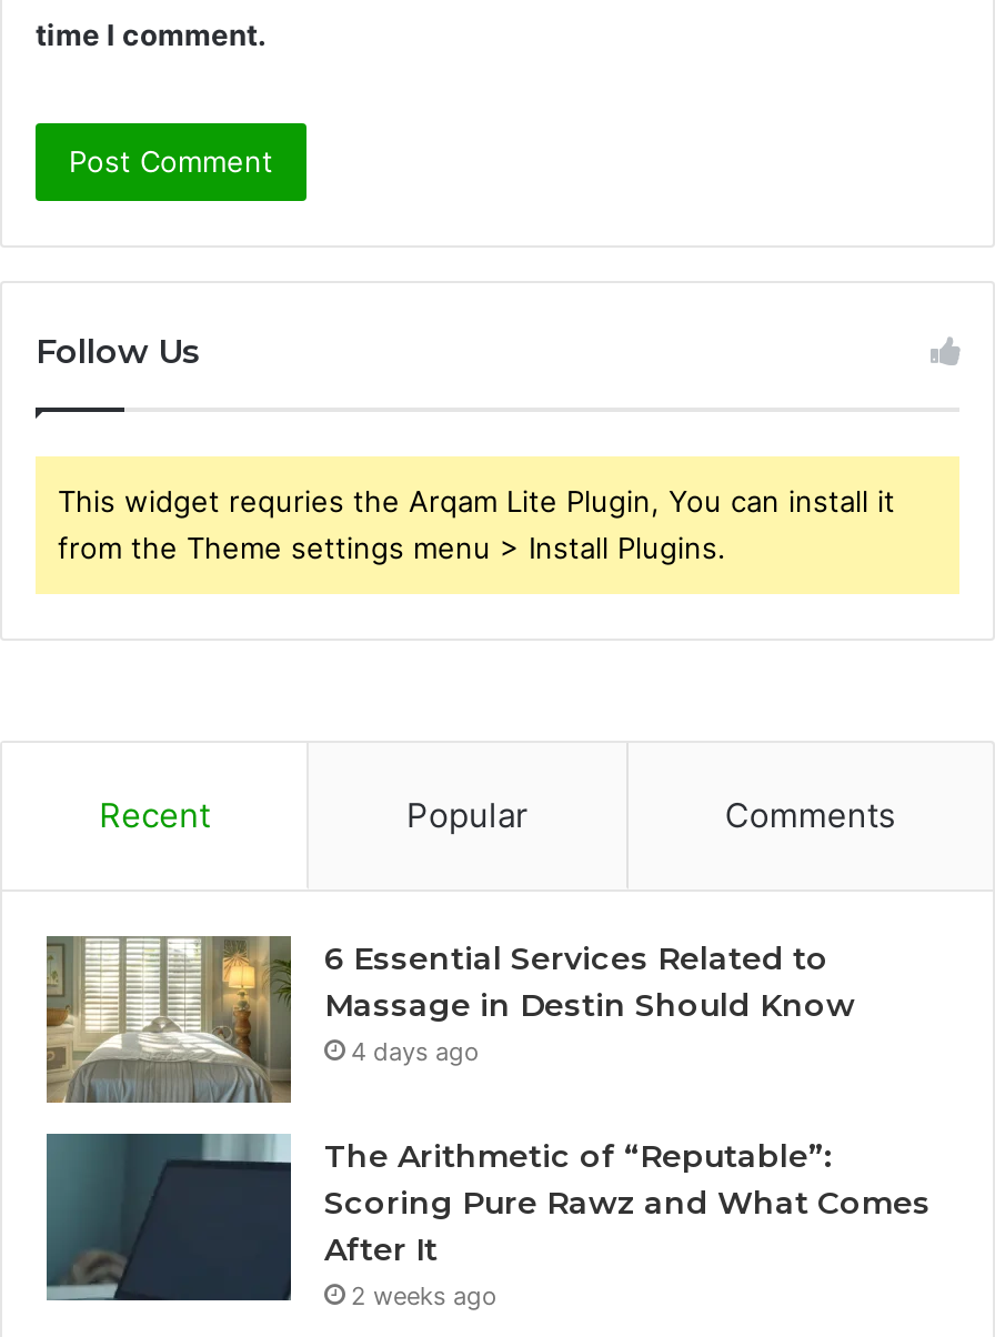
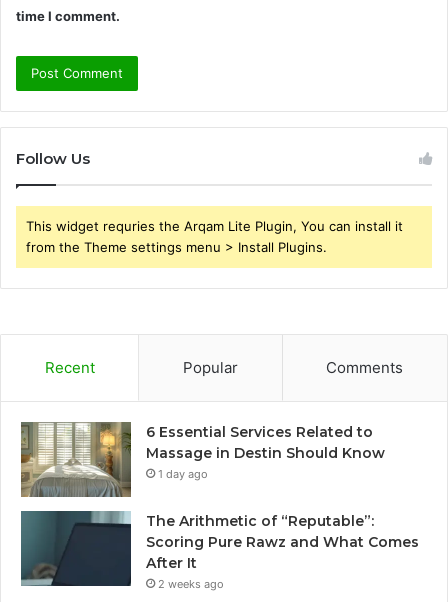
[351,1037,480,1068] 4 days ago -> [158,467,208,481] 1 day ago

